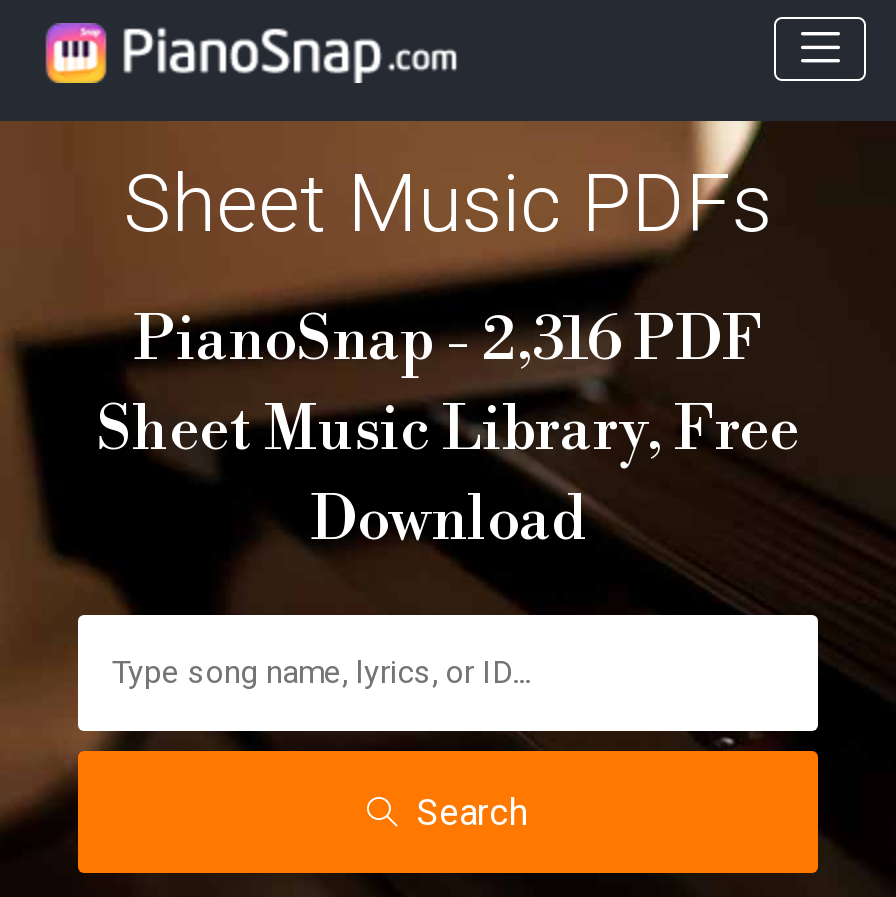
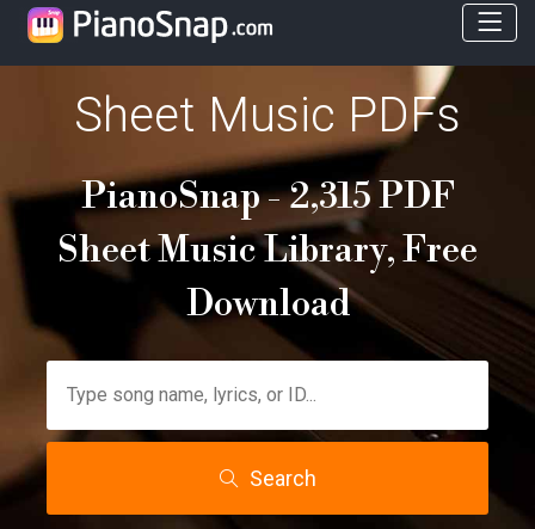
[134,303,762,379] PianoSnap - 2,316 PDF -> [81,174,454,220] PianoSnap - 2,315 PDF

